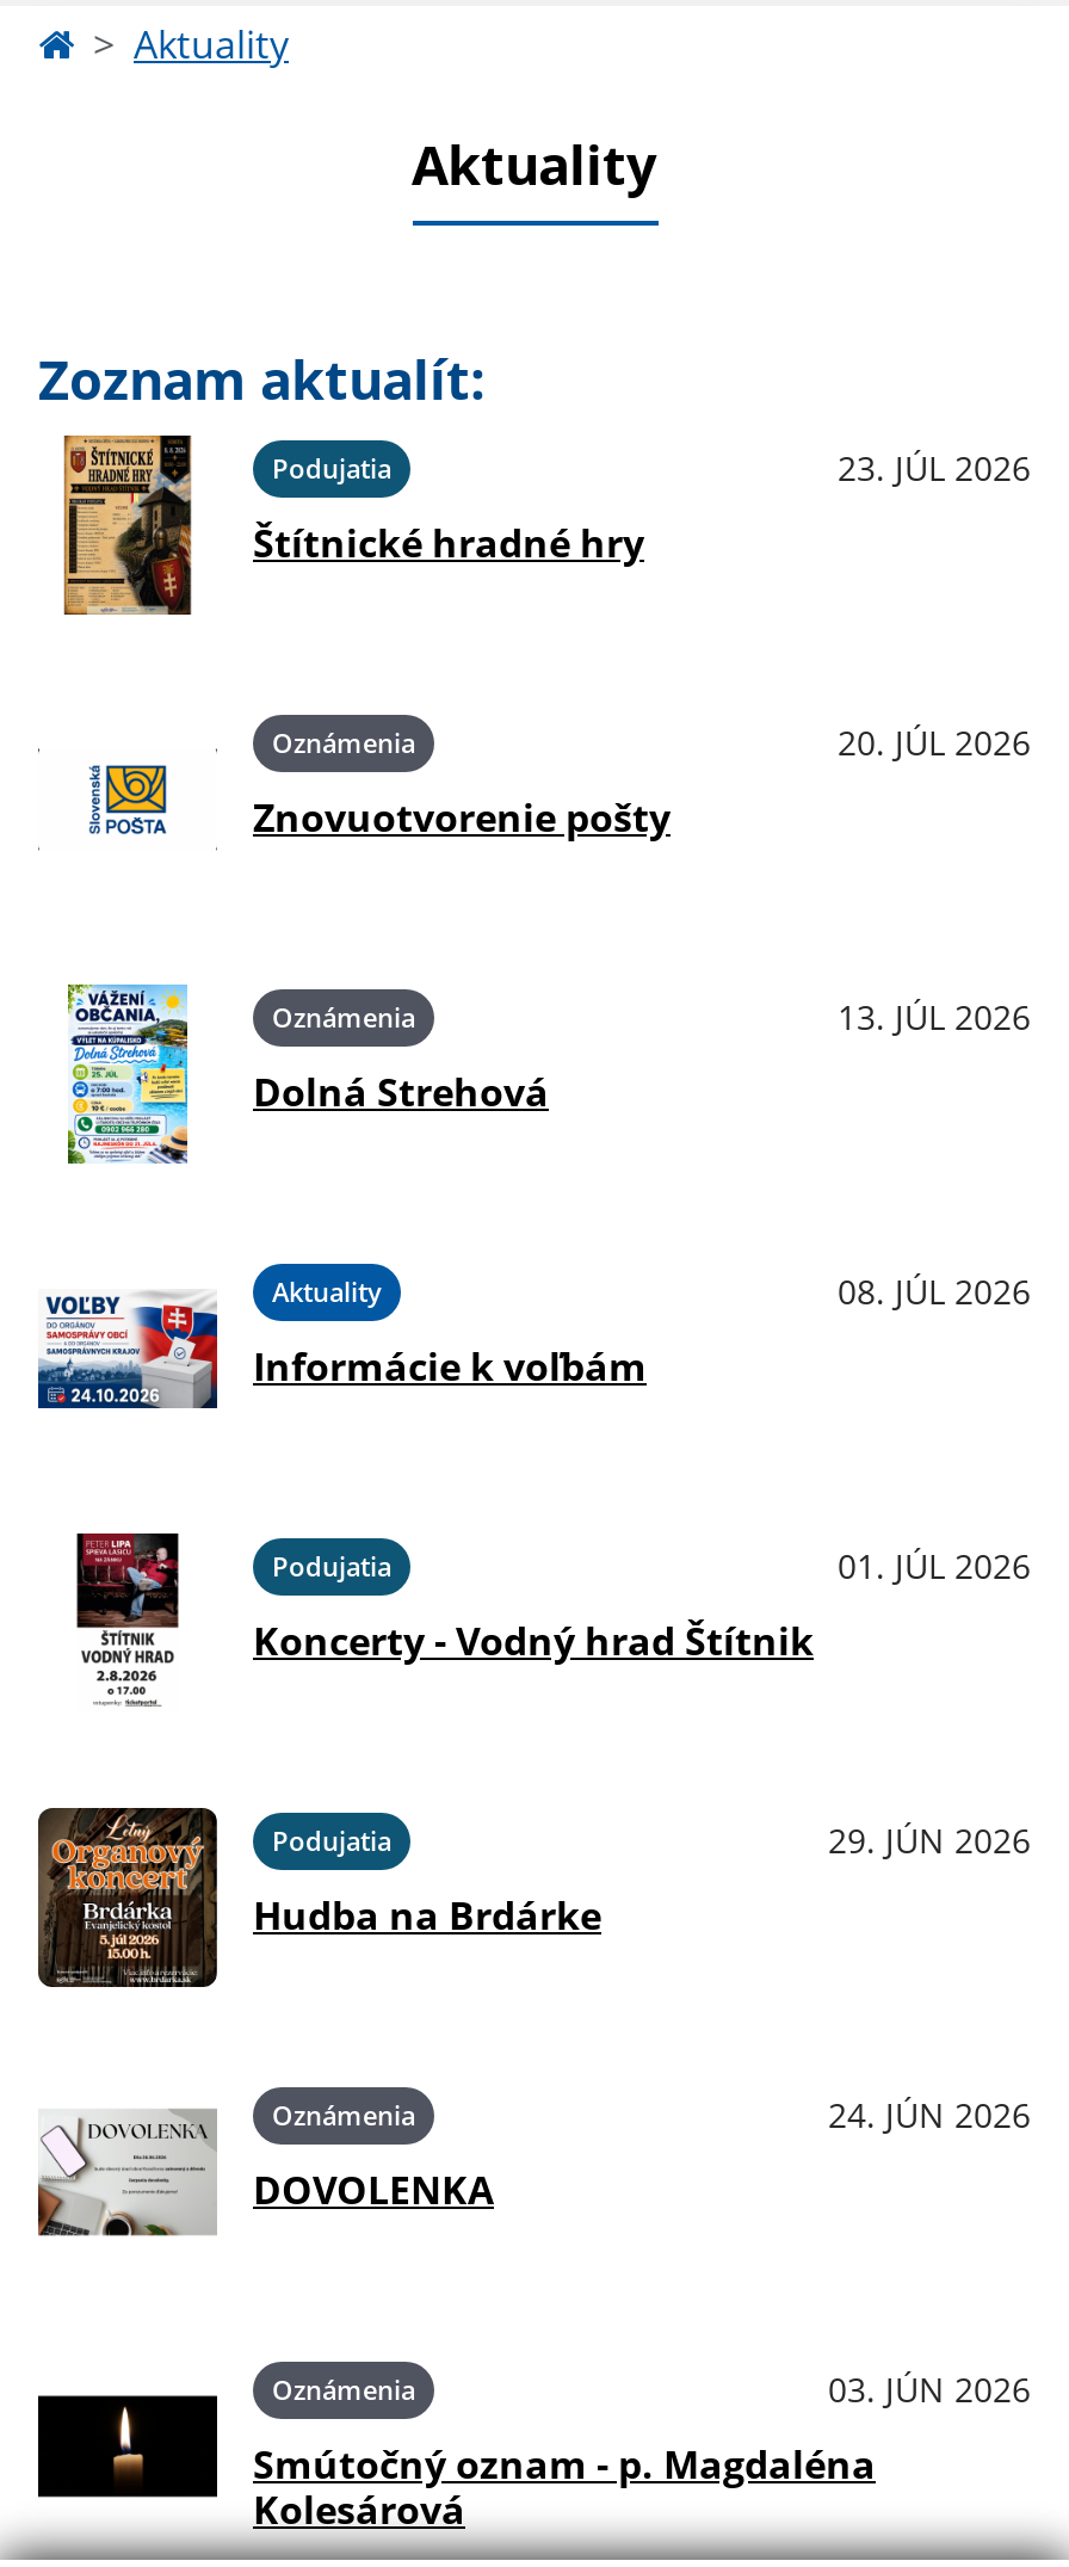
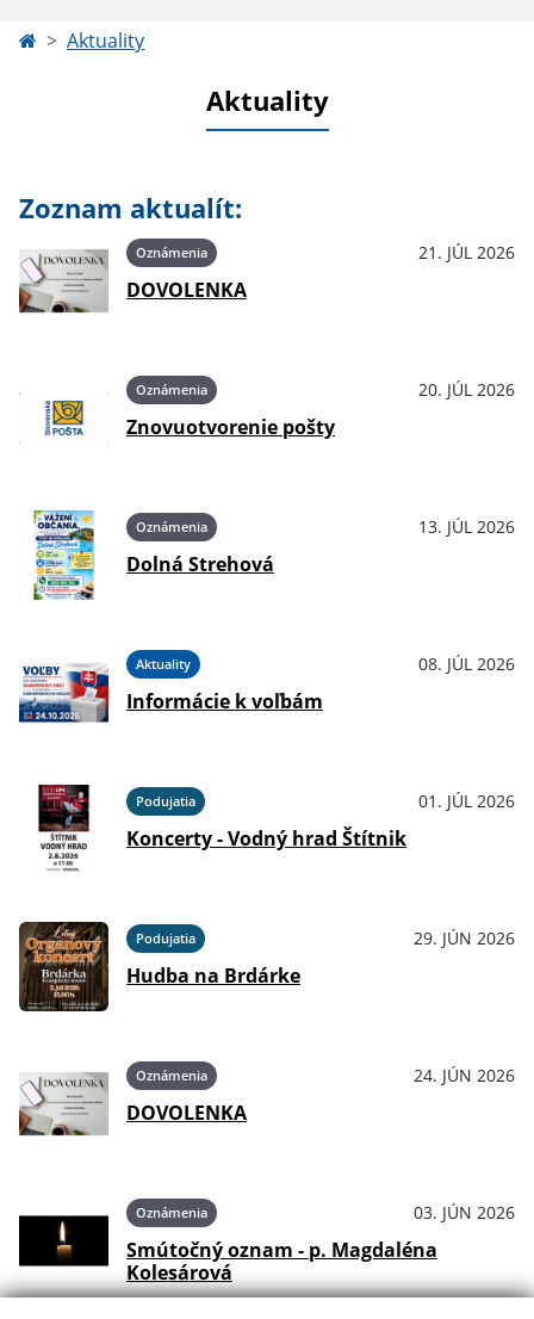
[38,433,644,617] [image] | Štítnické hradné hry -> [18,236,247,326] [image] | DOVOLENKA
[272,445,1031,490] Podujatia | 23. JÚL 2026 -> [136,241,515,264] Oznámenia | 21. JÚL 2026

